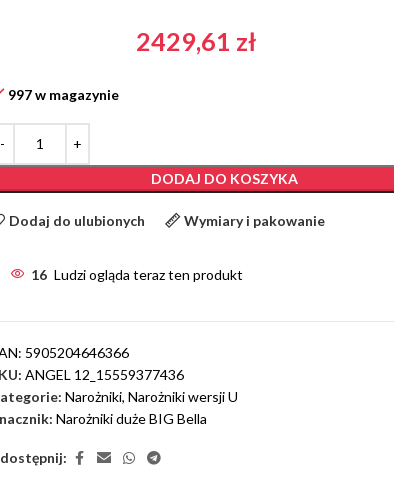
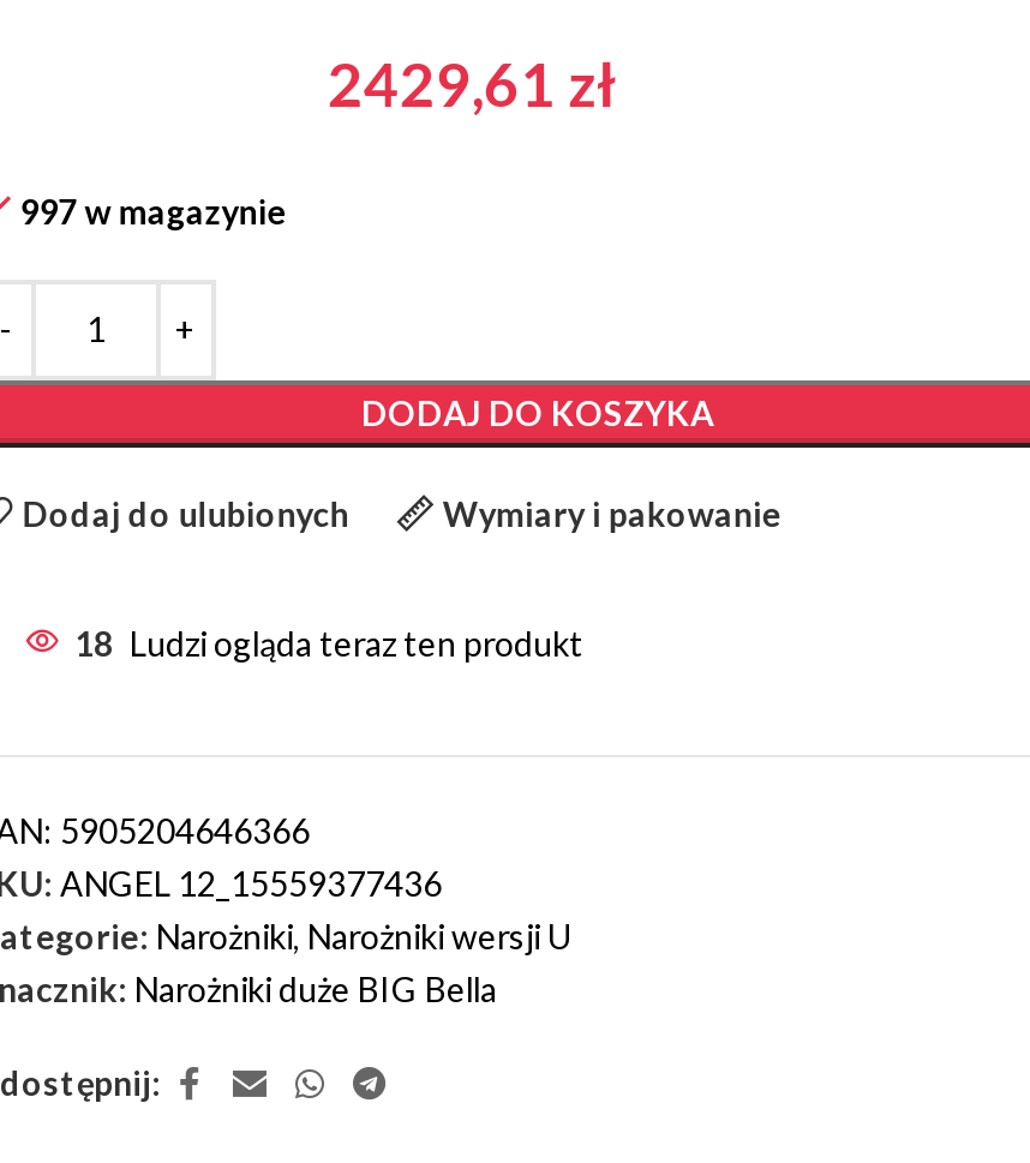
[31,266,243,283] 16 Ludzi ogląda teraz ten produkt -> [74,623,583,664] 18 Ludzi ogląda teraz ten produkt

